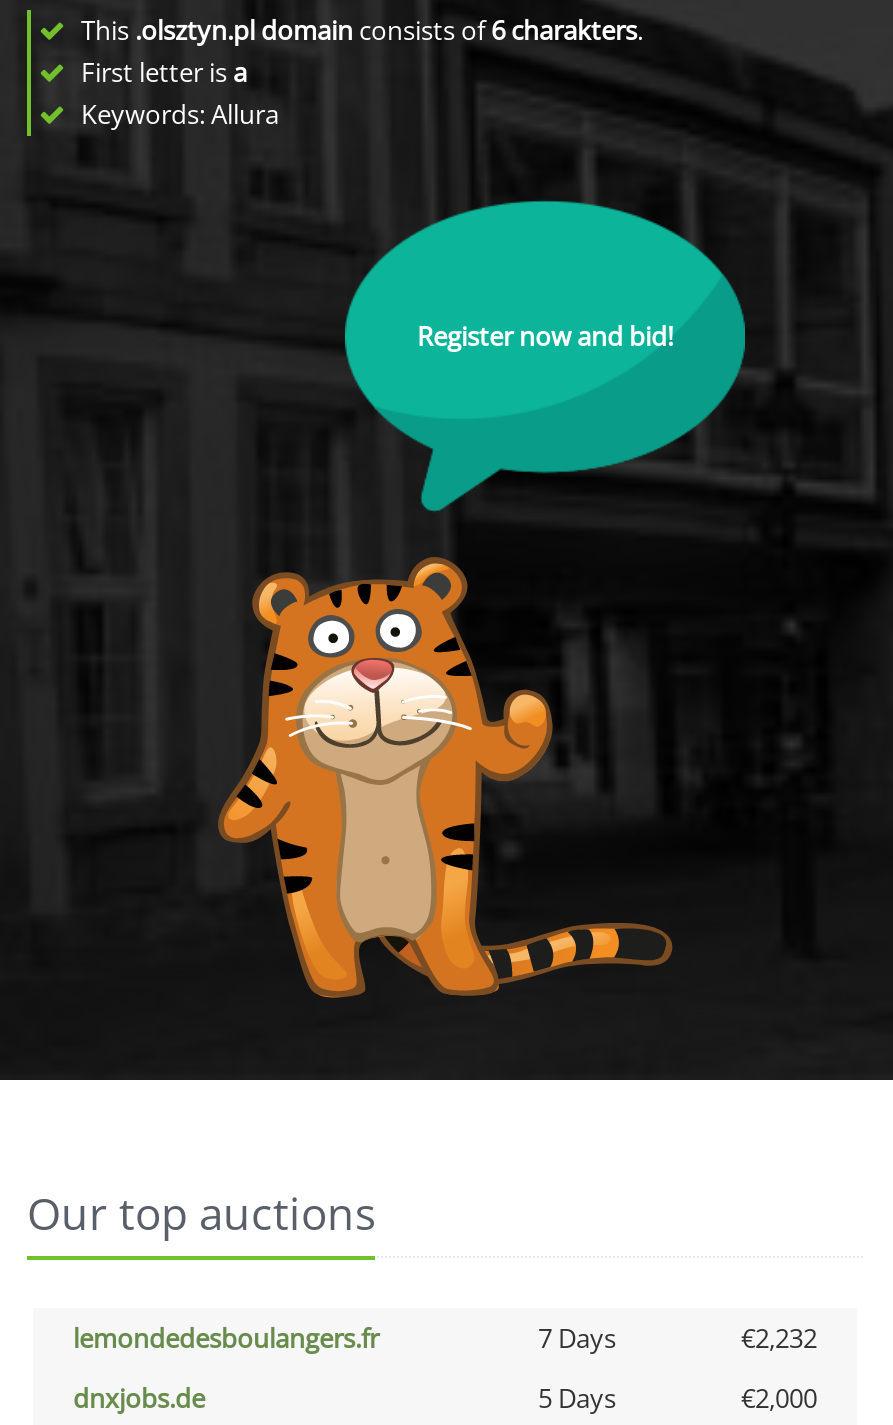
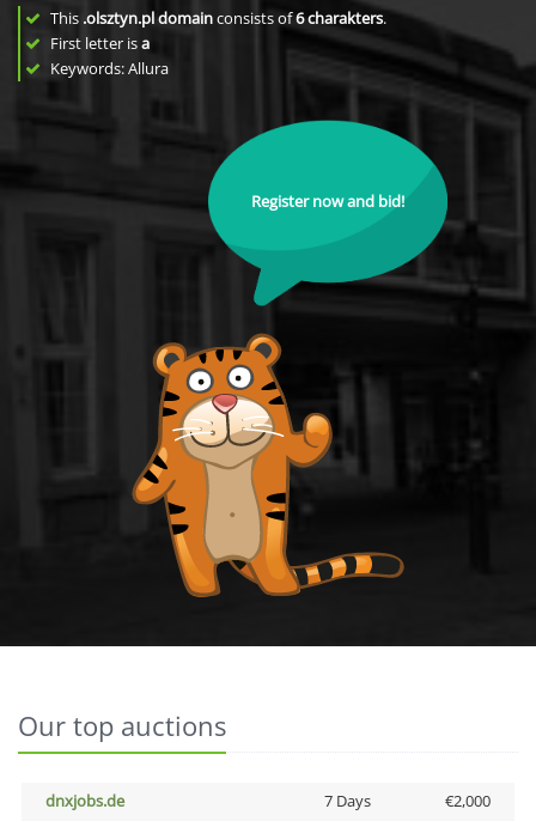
[73,1320,817,1356] lemondedesboulangers.fr | 7 Days | €2,232 -> none
[538,1380,616,1416] 5 Days -> [324,790,370,811] 7 Days

